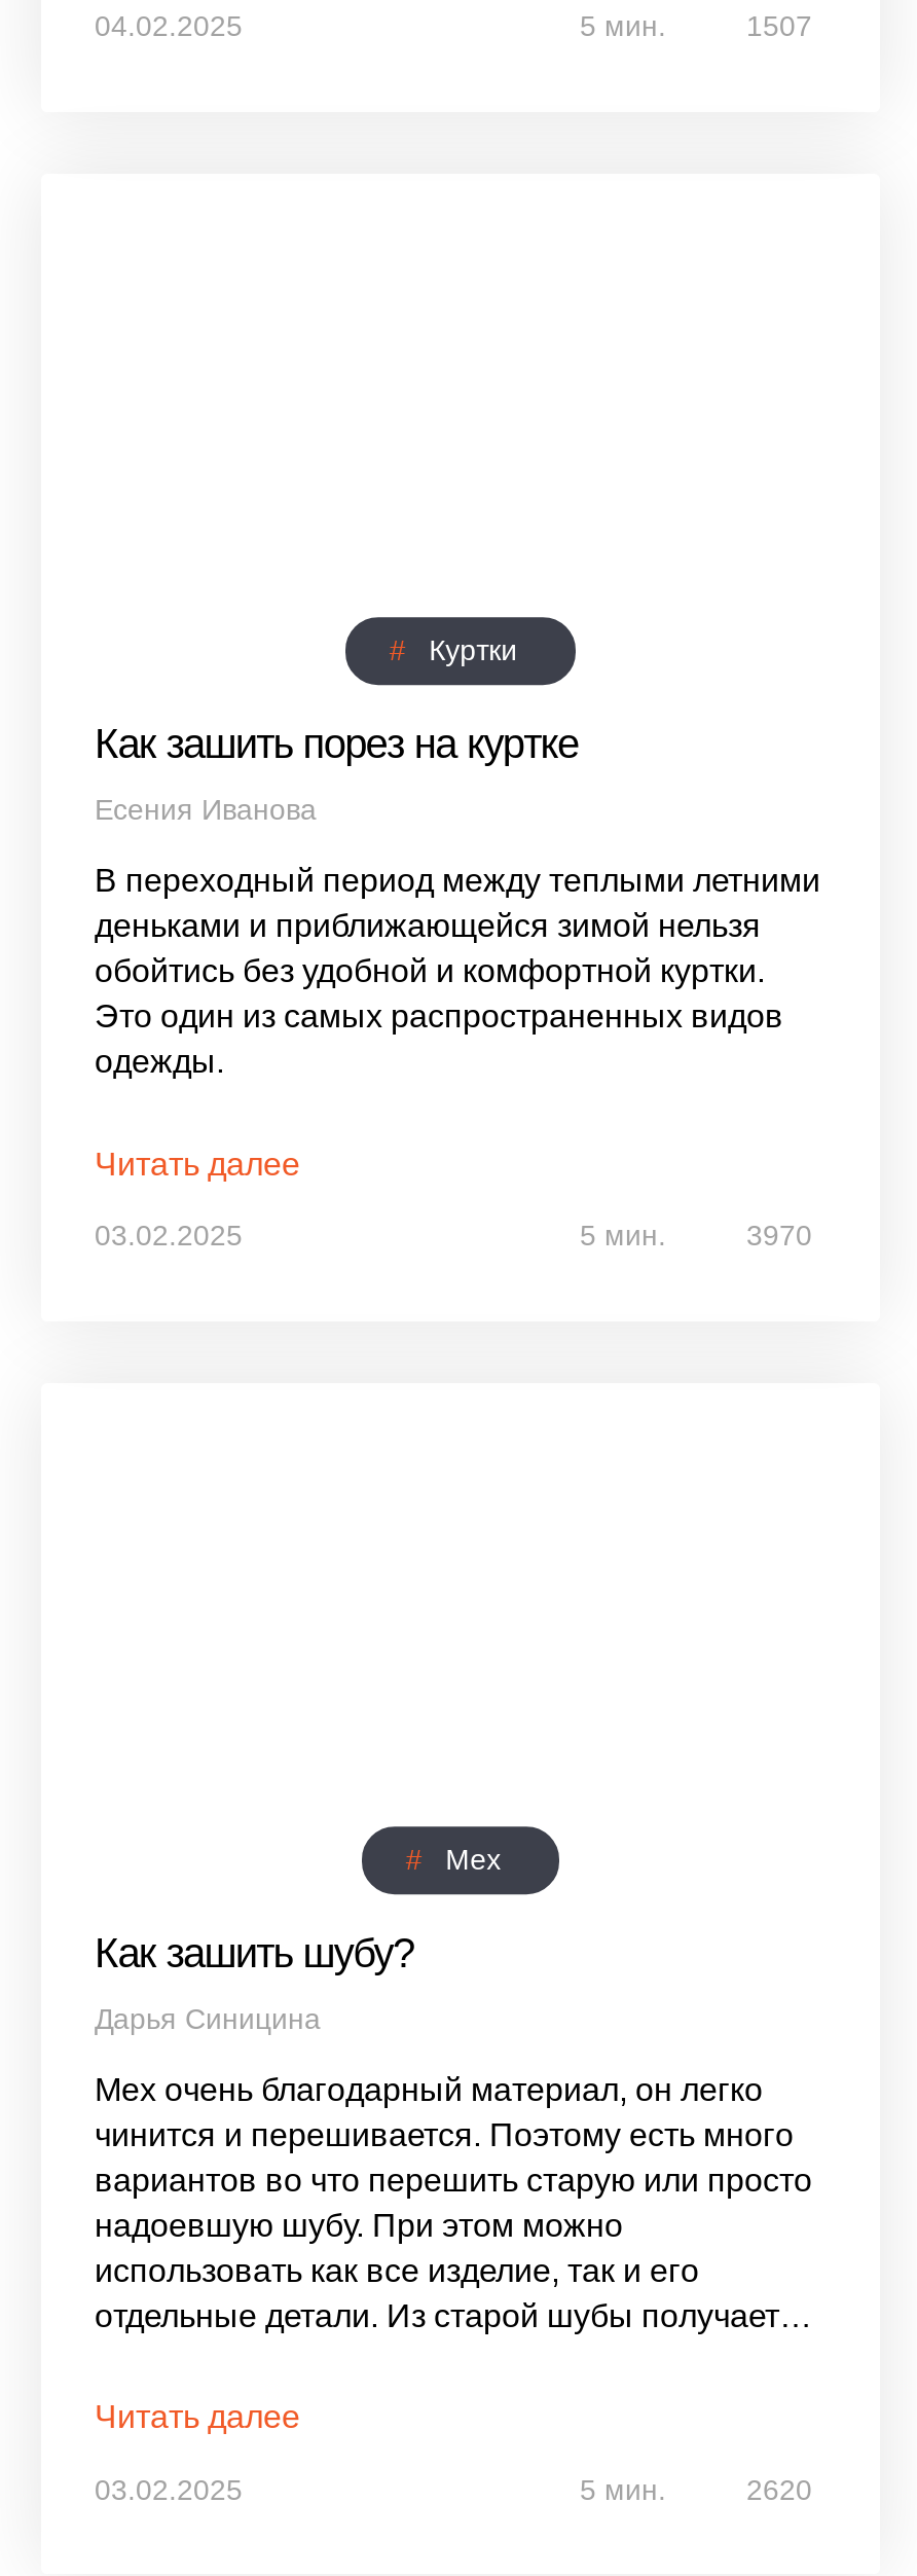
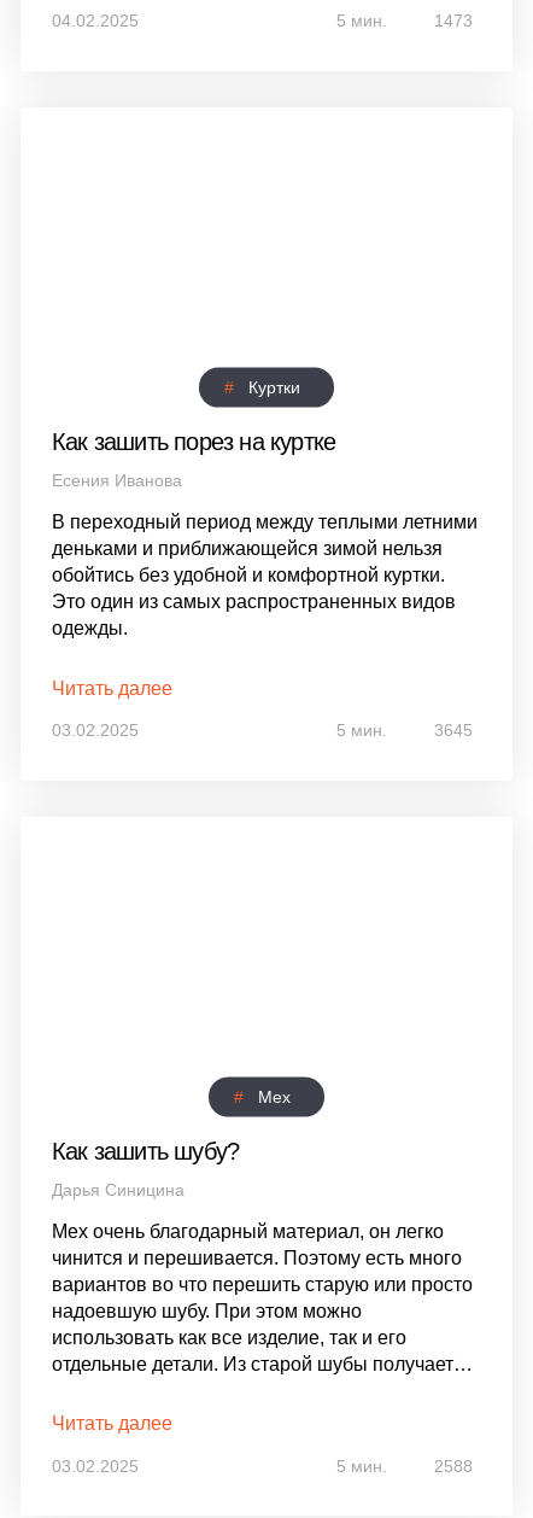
[746,10,812,43] 1507 -> [434,11,473,31] 1473
[746,1219,812,1251] 3970 -> [434,720,473,740] 3645
[746,2473,812,2506] 2620 -> [434,1456,473,1476] 2588

